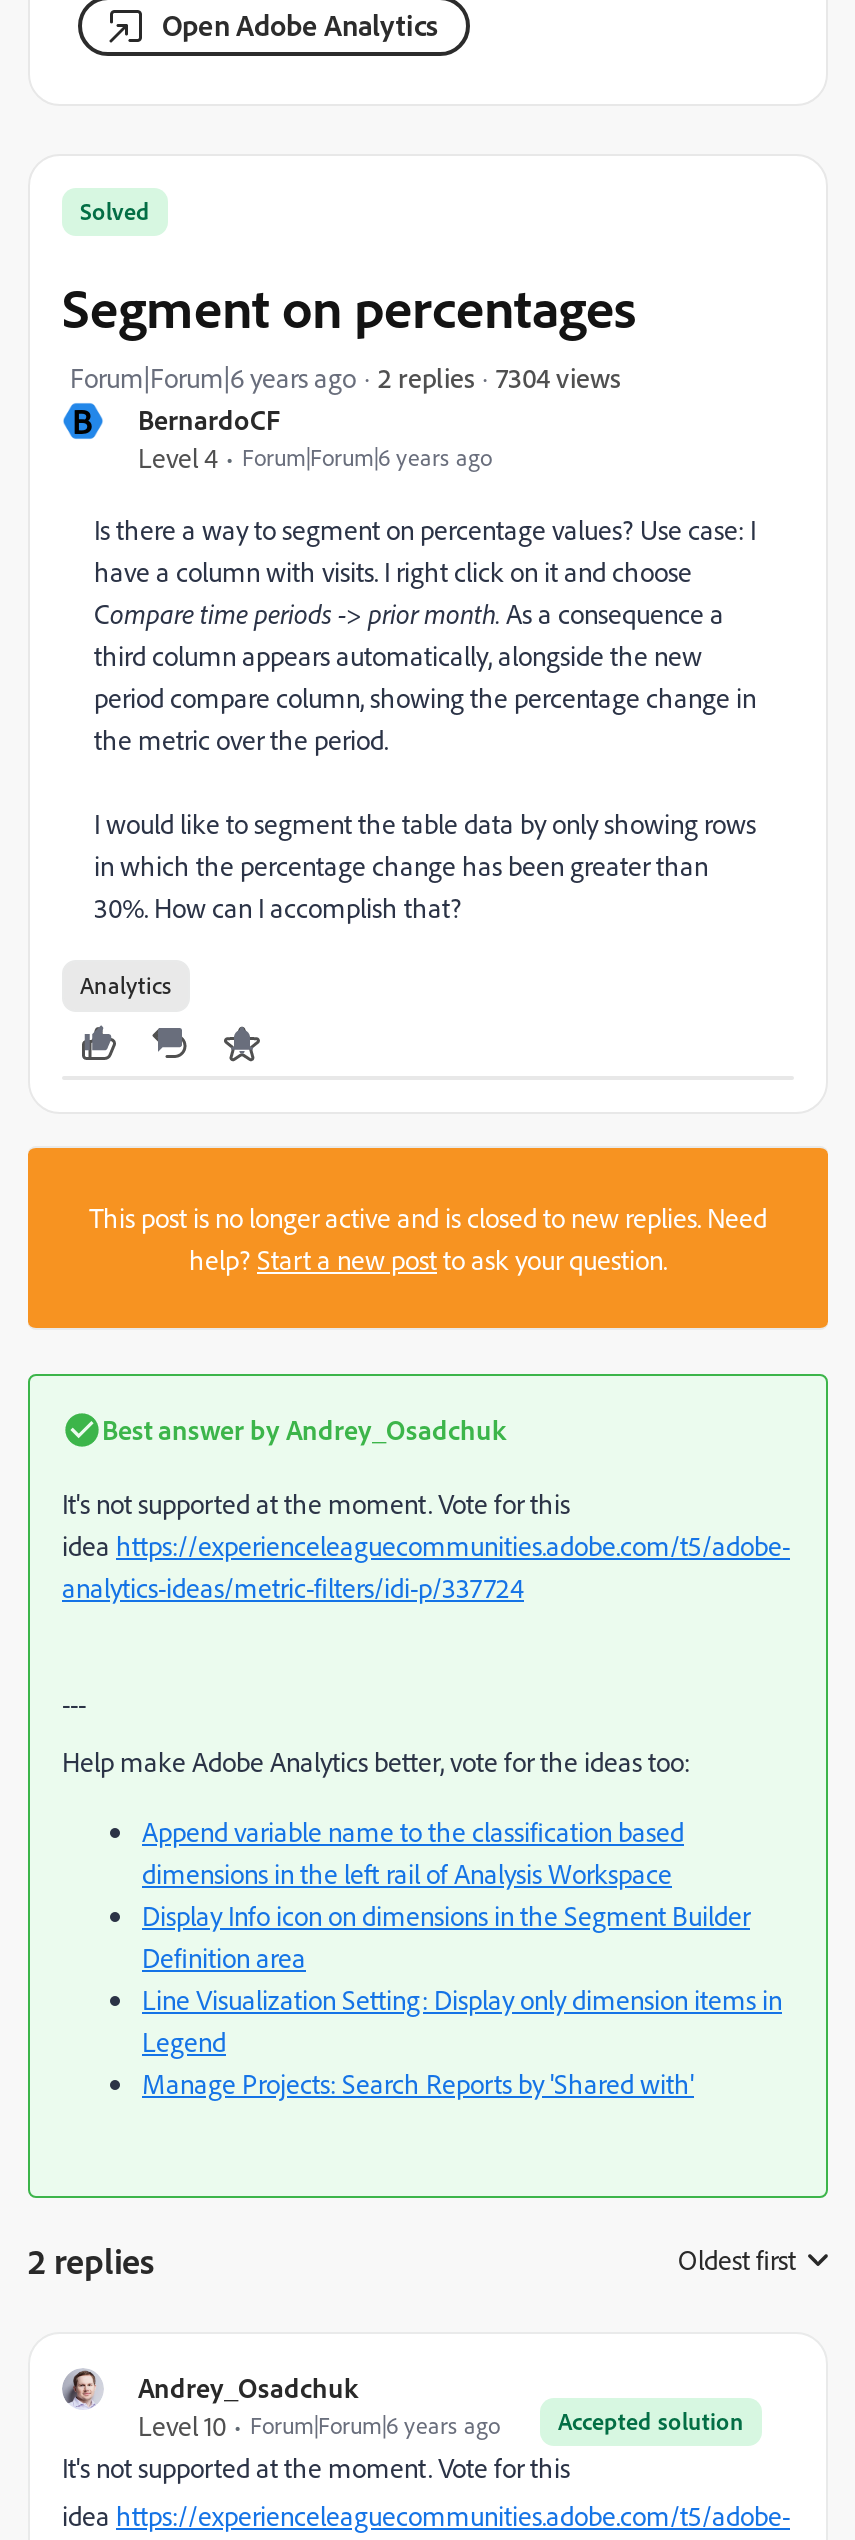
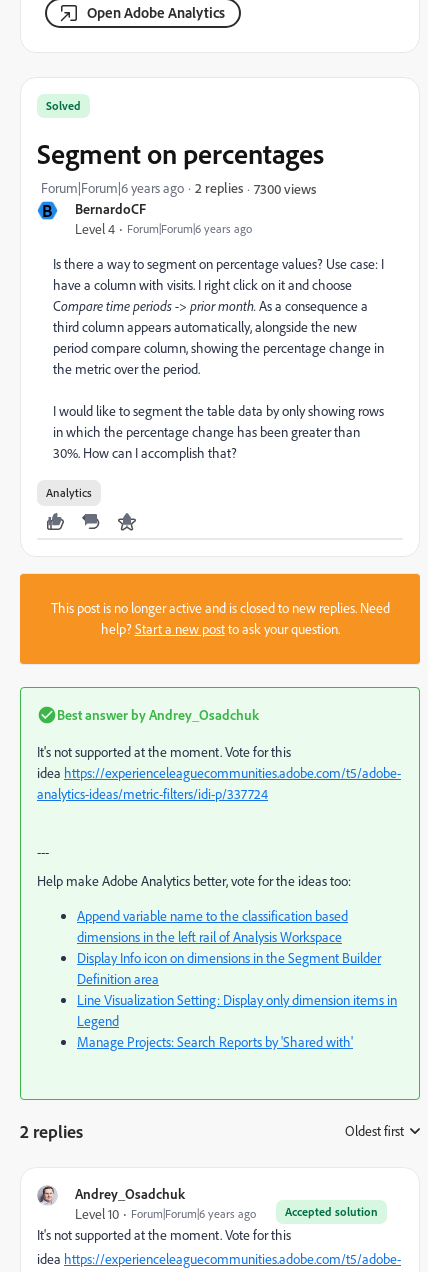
[496,359,620,393] 7304 views -> [254,179,316,196] 7300 views

